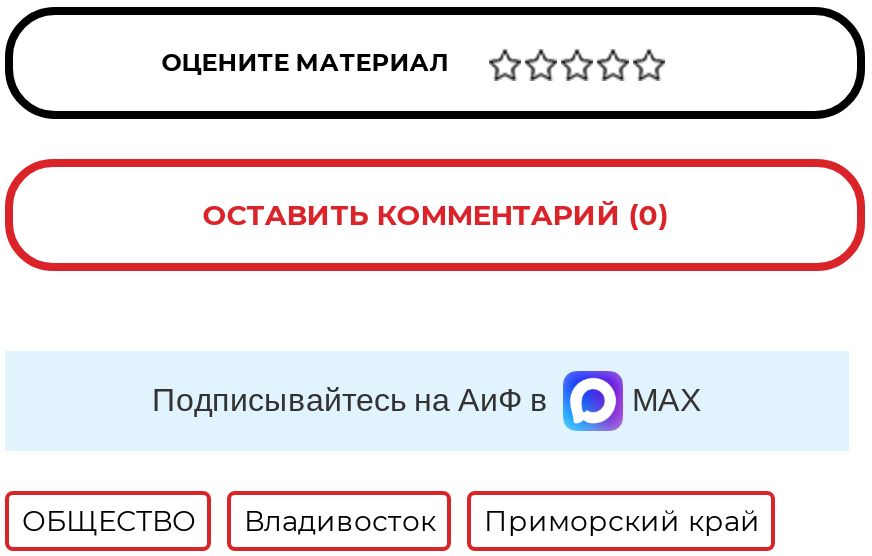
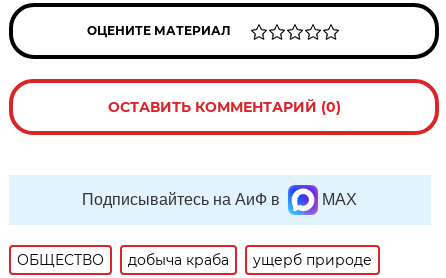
[244,503,760,539] Владивосток | Приморский край -> [128,251,372,269] добыча краба | ущерб природе

